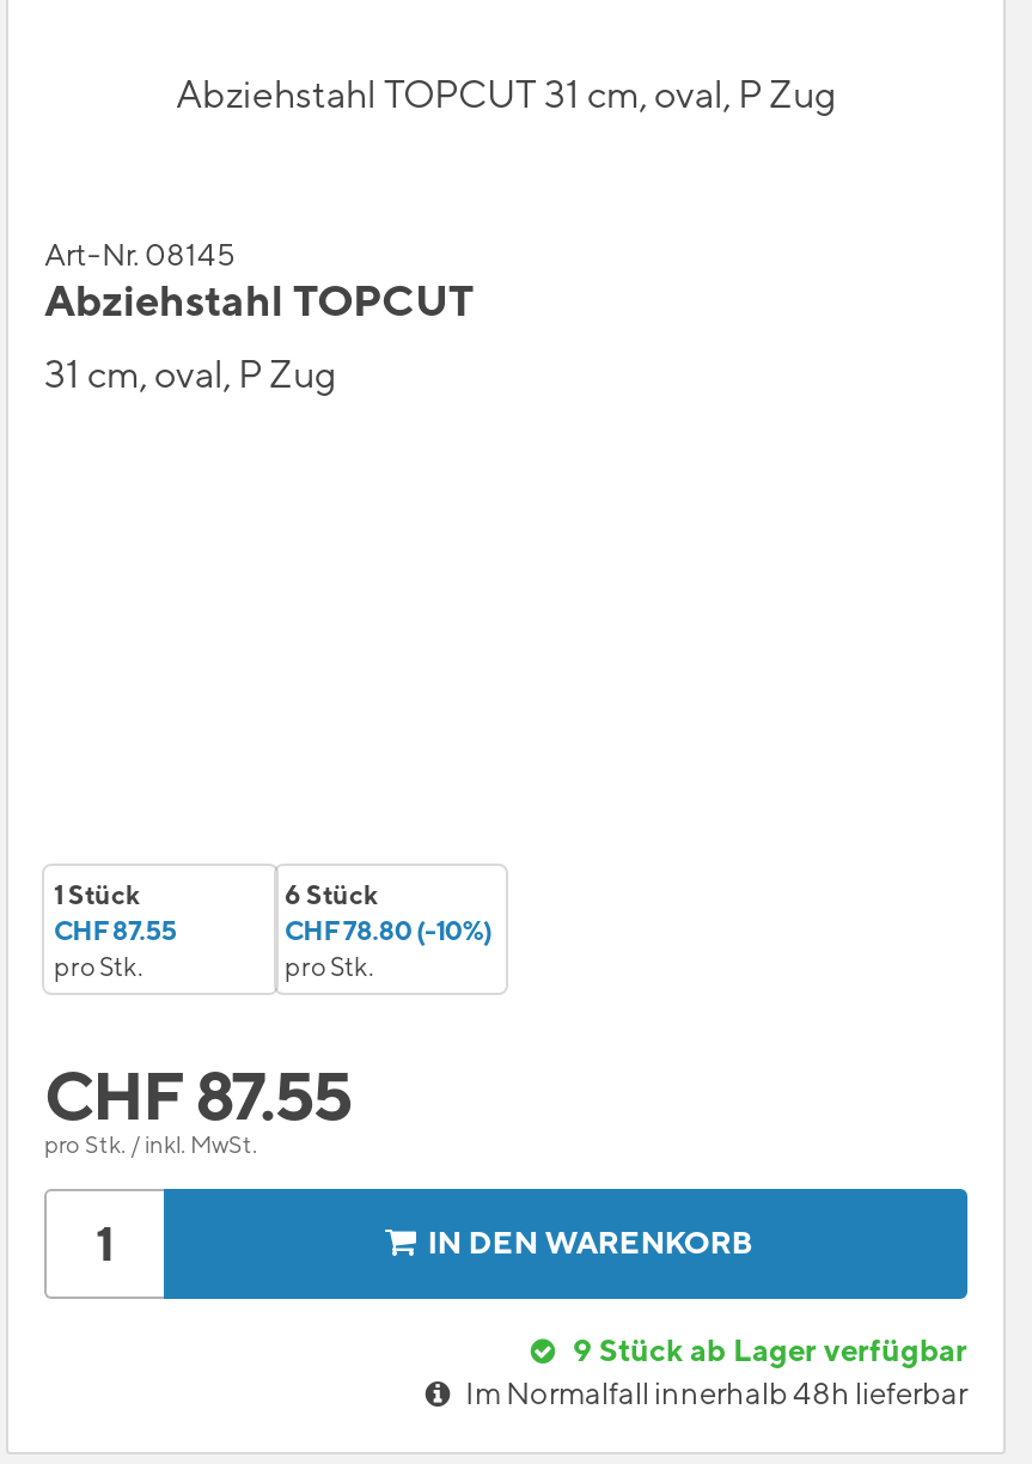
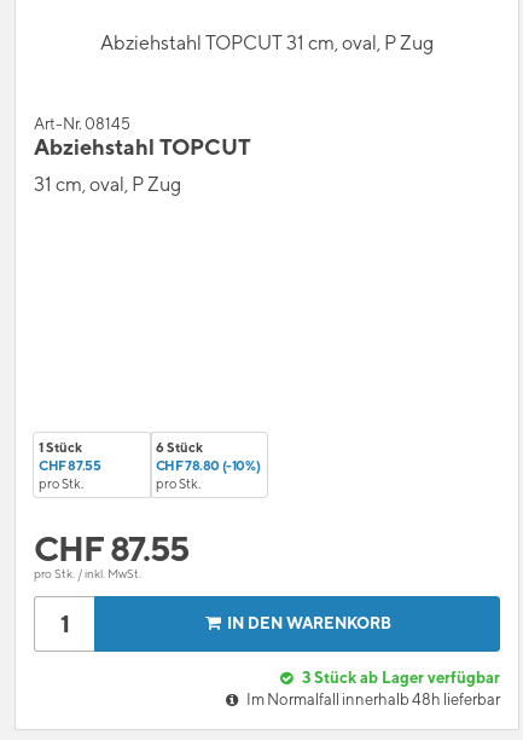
[573,1332,967,1368] 9 Stück ab Lager verfügbar -> [302,669,500,687] 3 Stück ab Lager verfügbar

